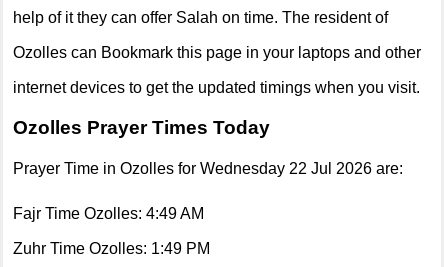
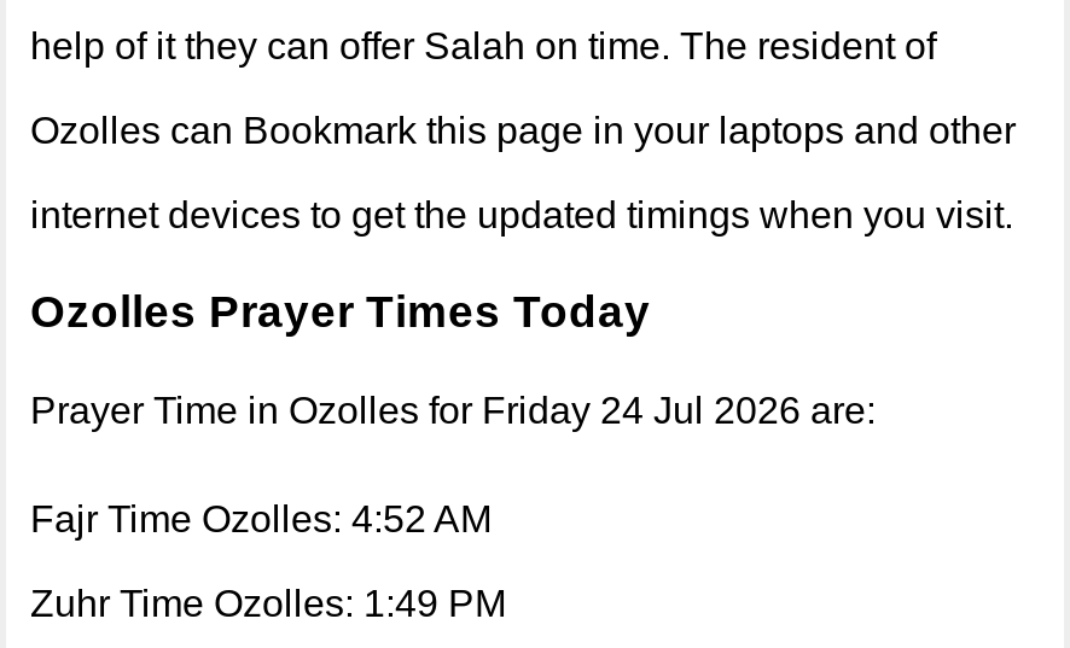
[13,160,403,177] Prayer Time in Ozolles for Wednesday 22 Jul 2026 are: -> [30,390,876,431] Prayer Time in Ozolles for Friday 24 Jul 2026 are:
[13,205,204,222] Fajr Time Ozolles: 4:49 AM -> [30,498,492,539] Fajr Time Ozolles: 4:52 AM

